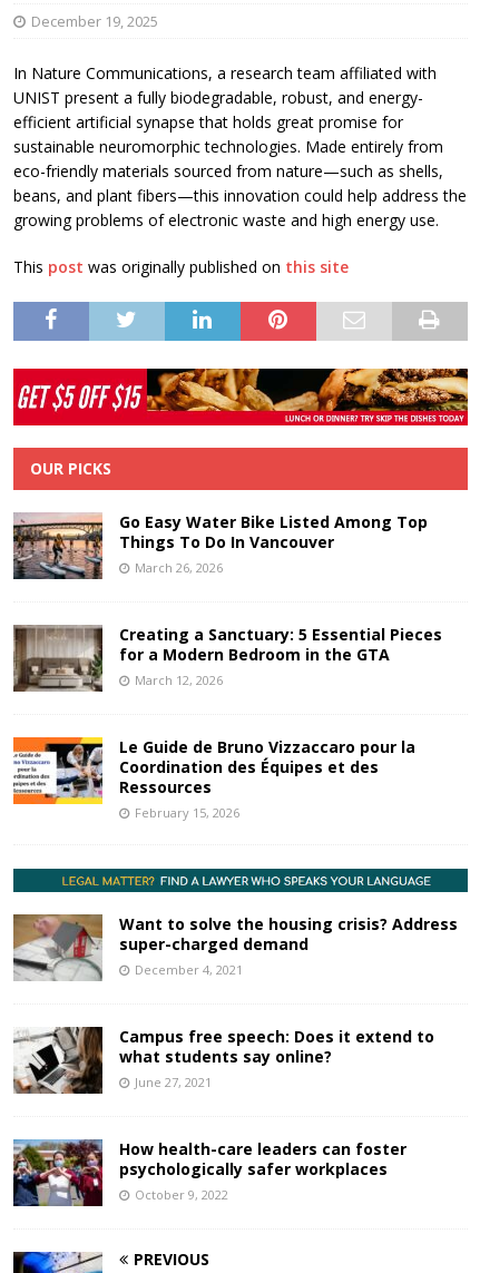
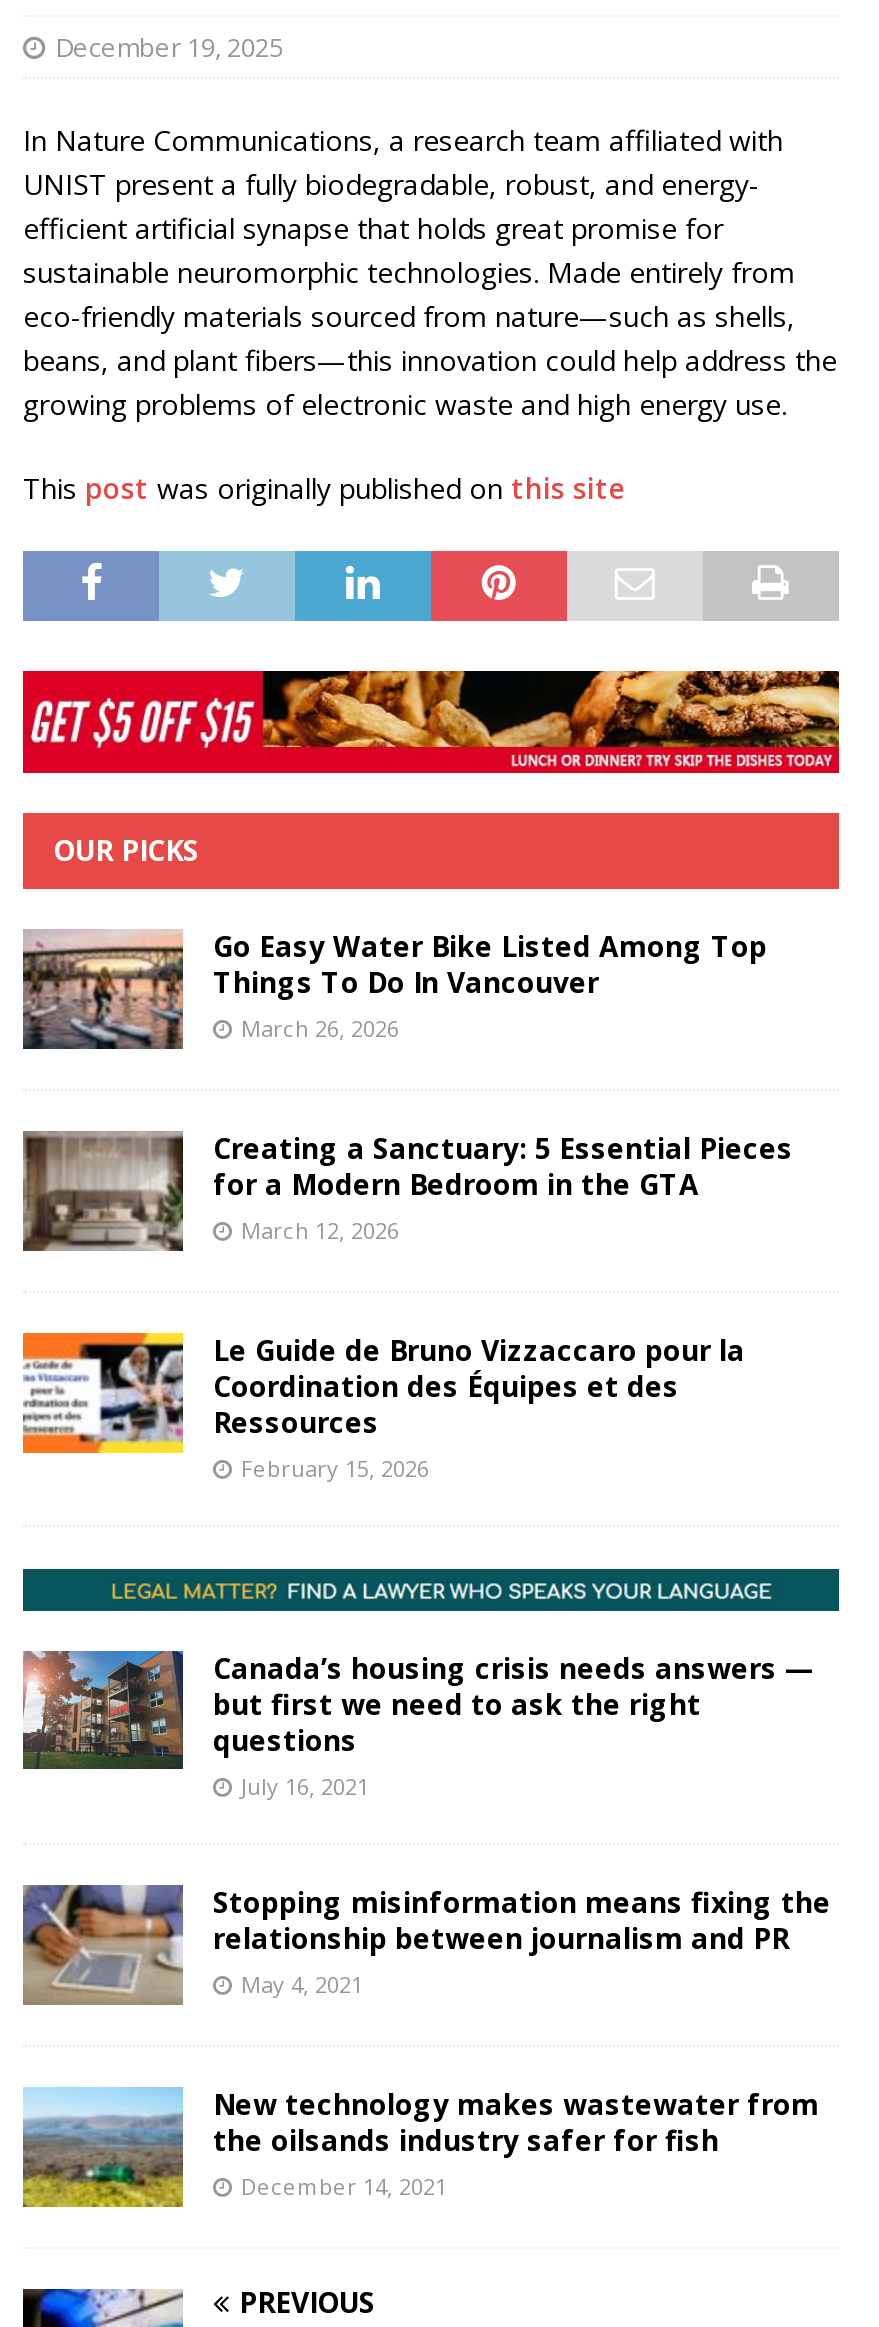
[13,913,458,980] [image] | Want to solve the housing crisis? Address | super-charged demand | December 4, 2021 -> [23,1649,815,1801] [image] | Canada’s housing crisis needs answers — | but first we need to ask the right | questions | July 16, 2021
[13,1026,434,1095] [image] | Campus free speech: Does it extend to | what students say online? | June 27, 2021 -> [21,1883,831,2005] [image] | Stopping misinformation means fixing the | relationship between journalism and PR | May 4, 2021
[12,1138,406,1207] [image] | How health-care leaders can foster | psychologically safer workplaces | October 9, 2022 -> [21,2085,819,2209] [image] | New technology makes wastewater from | the oilsands industry safer for fish | December 14, 2021

